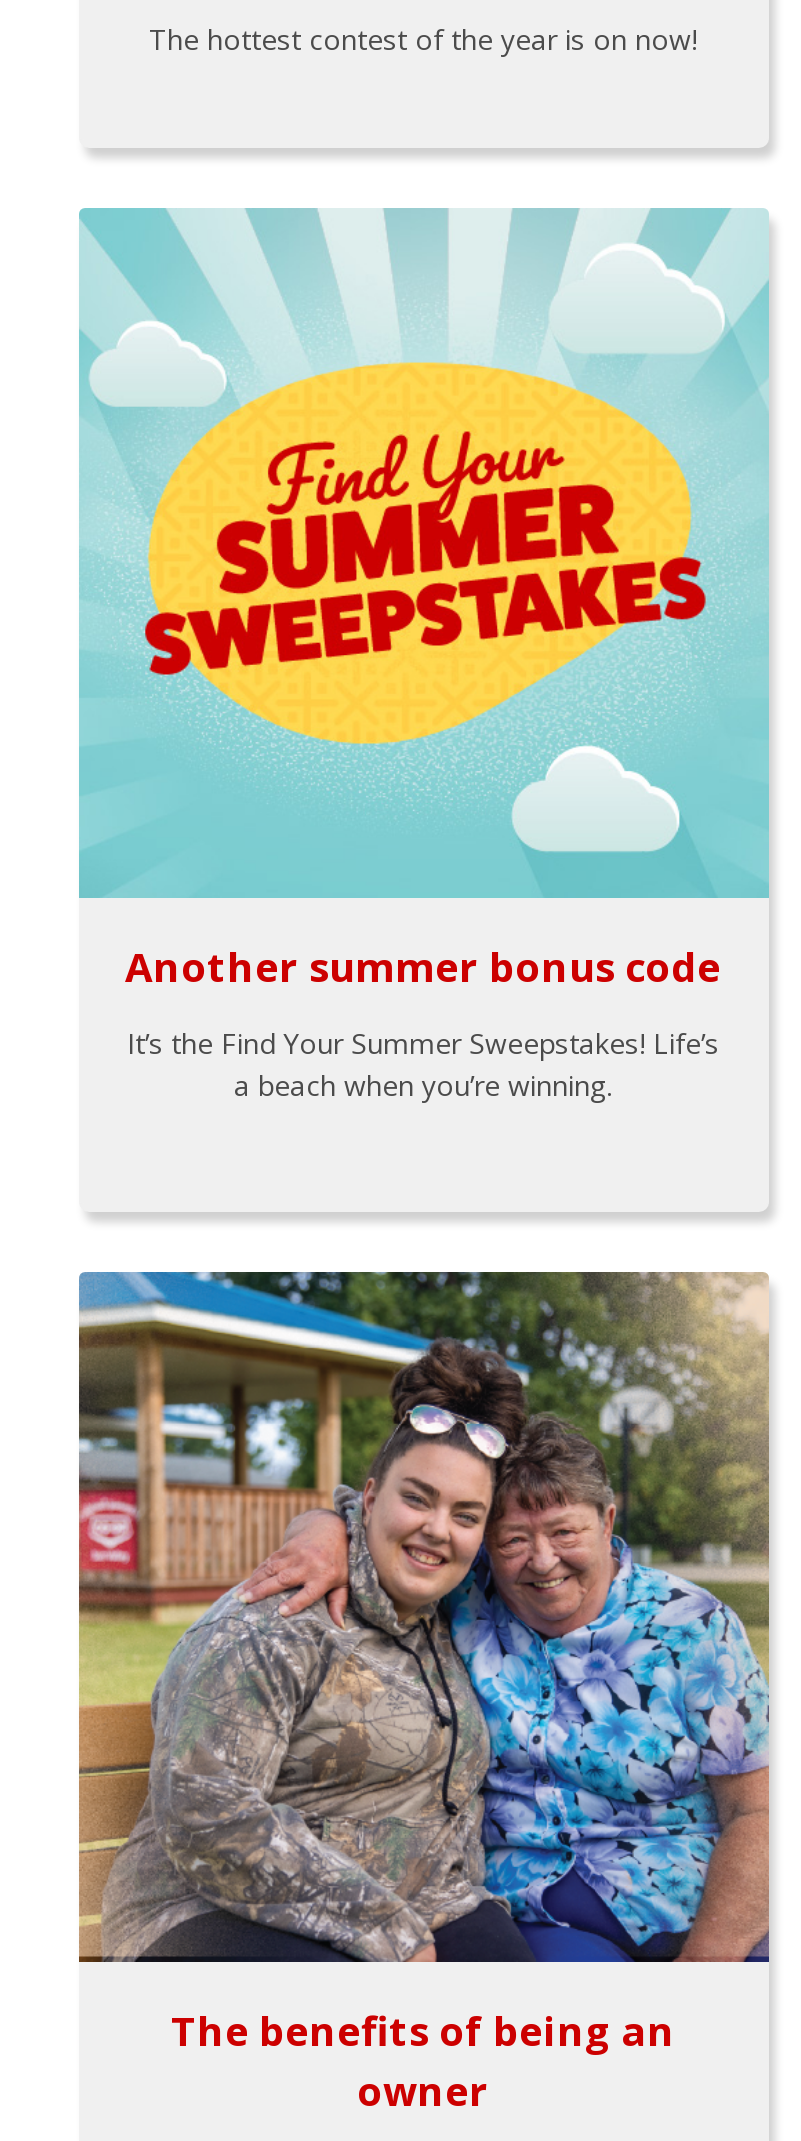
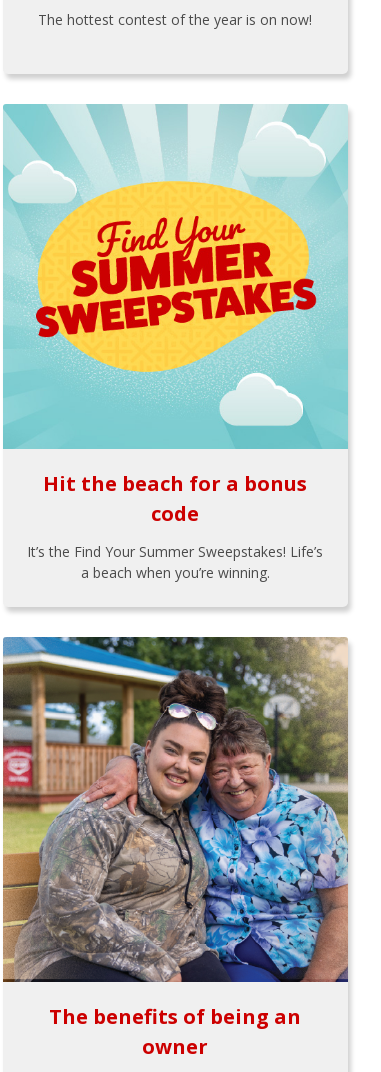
[125,940,721,994] Another summer bonus code -> [43,470,307,527] Hit the beach for a bonus | code
moved [127,1024,719,1104] -> [27,542,323,582]: It’s the Find Your Summer Sweepstakes! Life’s | a beach when you’re winning.

